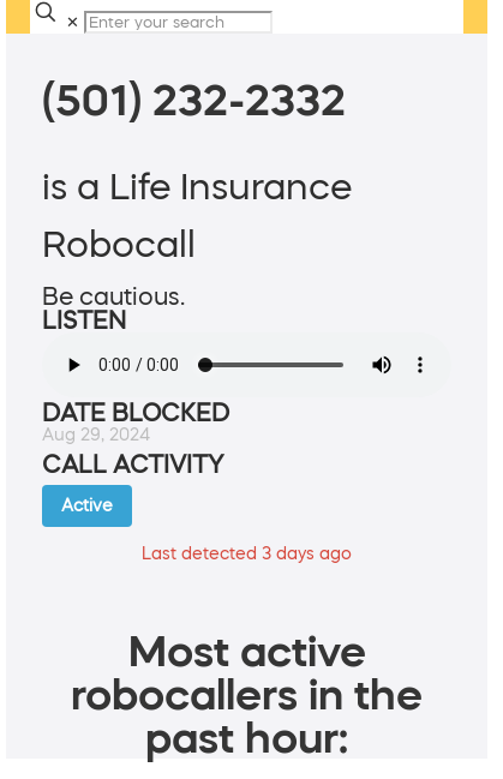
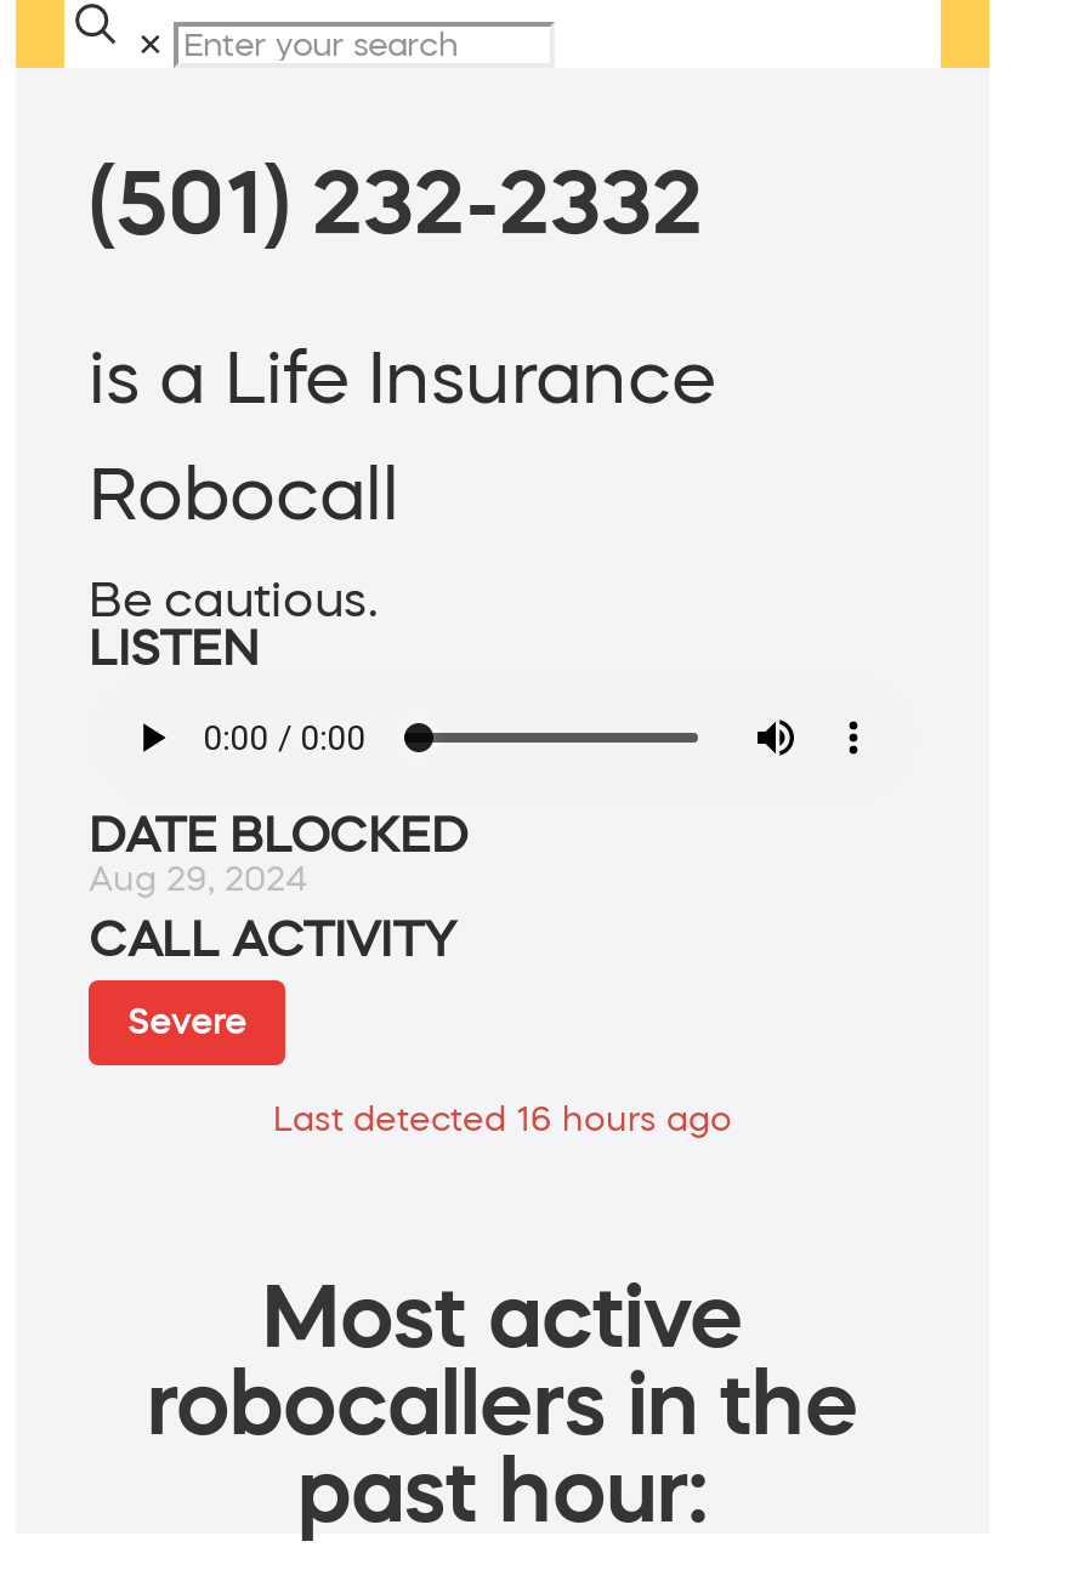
[61,497,113,514] Active -> [127,1005,246,1039] Severe
[142,545,352,562] Last detected 3 days ago -> [273,1102,732,1136] Last detected 16 hours ago

